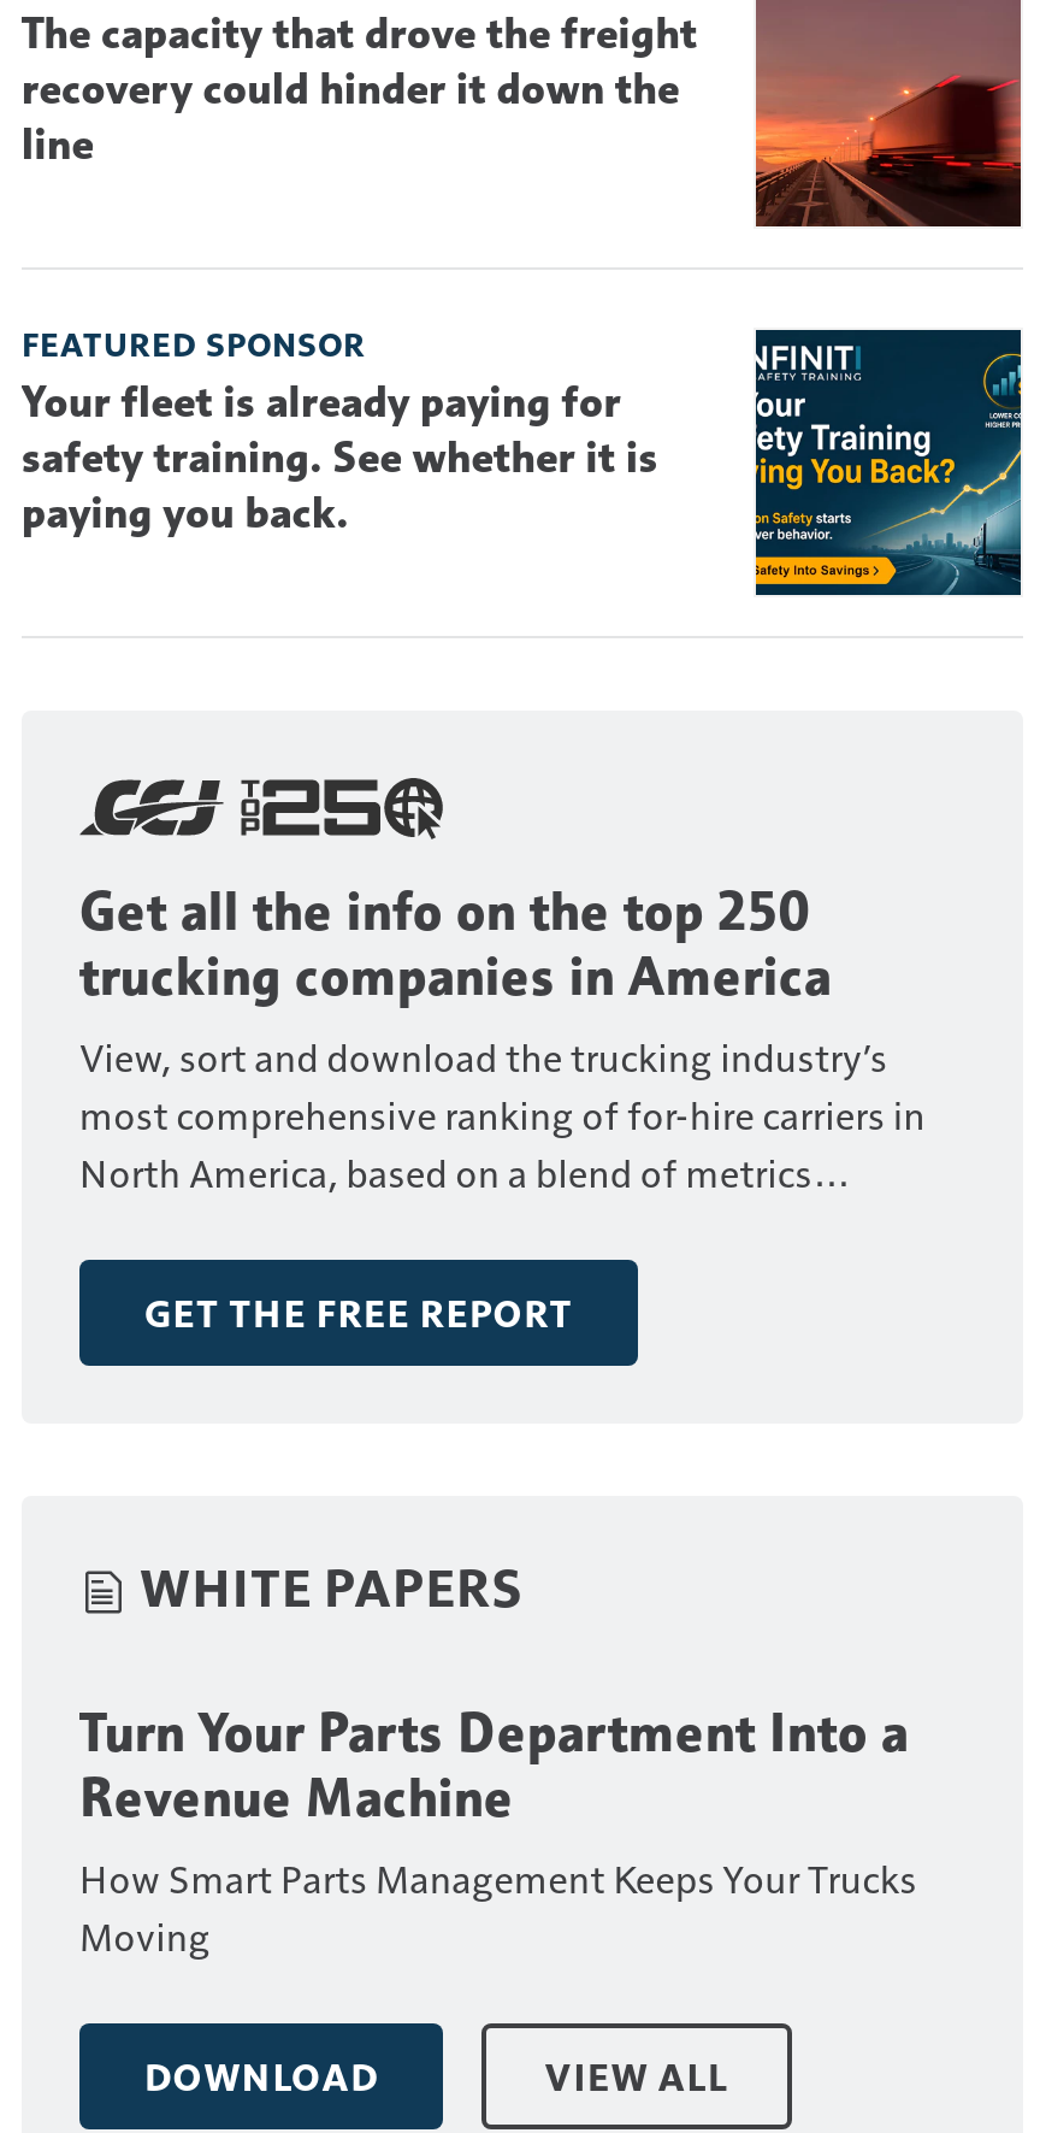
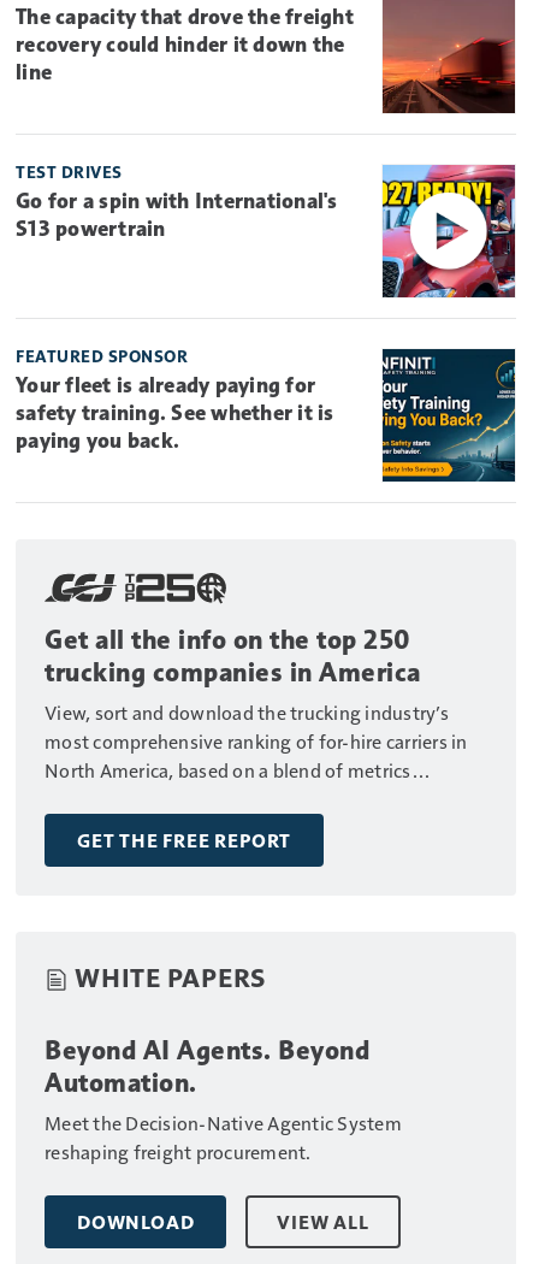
none -> [16,162,516,299] [image] | TEST DRIVES | Go for a spin with International's | S13 powertrain
[79,1699,917,1960] Turn Your Parts Department Into a | Revenue Machine | How Smart Parts Management Keeps Your Trucks | Moving -> [45,1033,402,1163] Beyond AI Agents. Beyond | Automation. | Meet the Decision-Native Agentic System | reshaping freight procurement.

